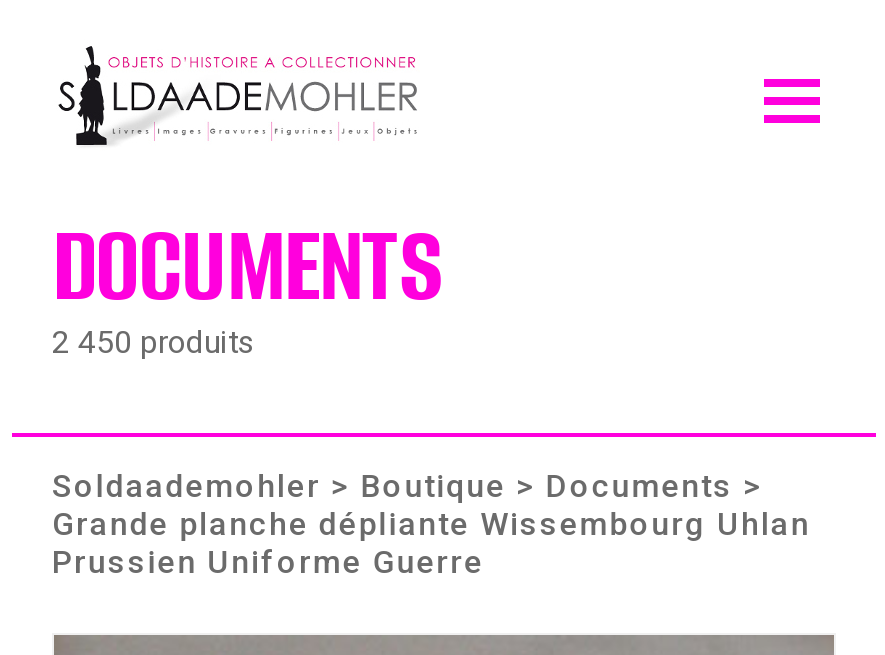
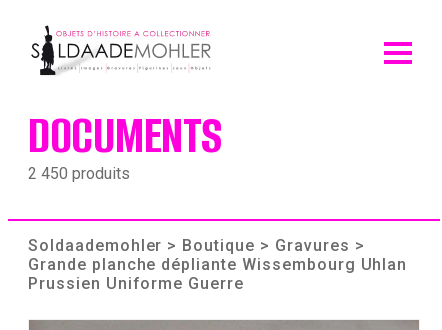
[52,467,763,505] Soldaademohler > Boutique > Documents > -> [28,236,364,255] Soldaademohler > Boutique > Gravures >

